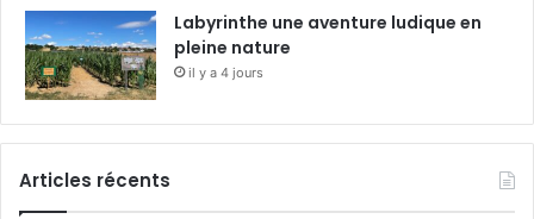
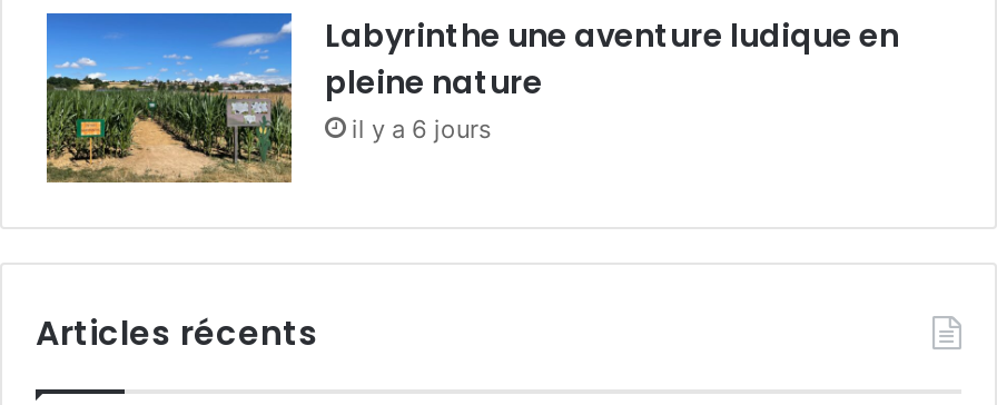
[188,64,263,81] il y a 4 jours -> [352,114,492,145] il y a 6 jours

